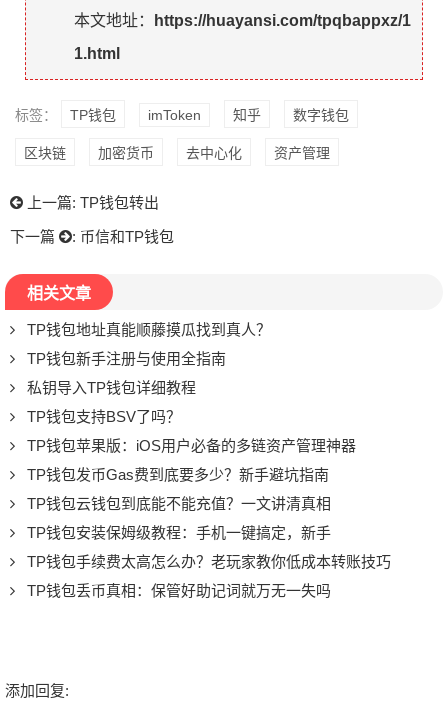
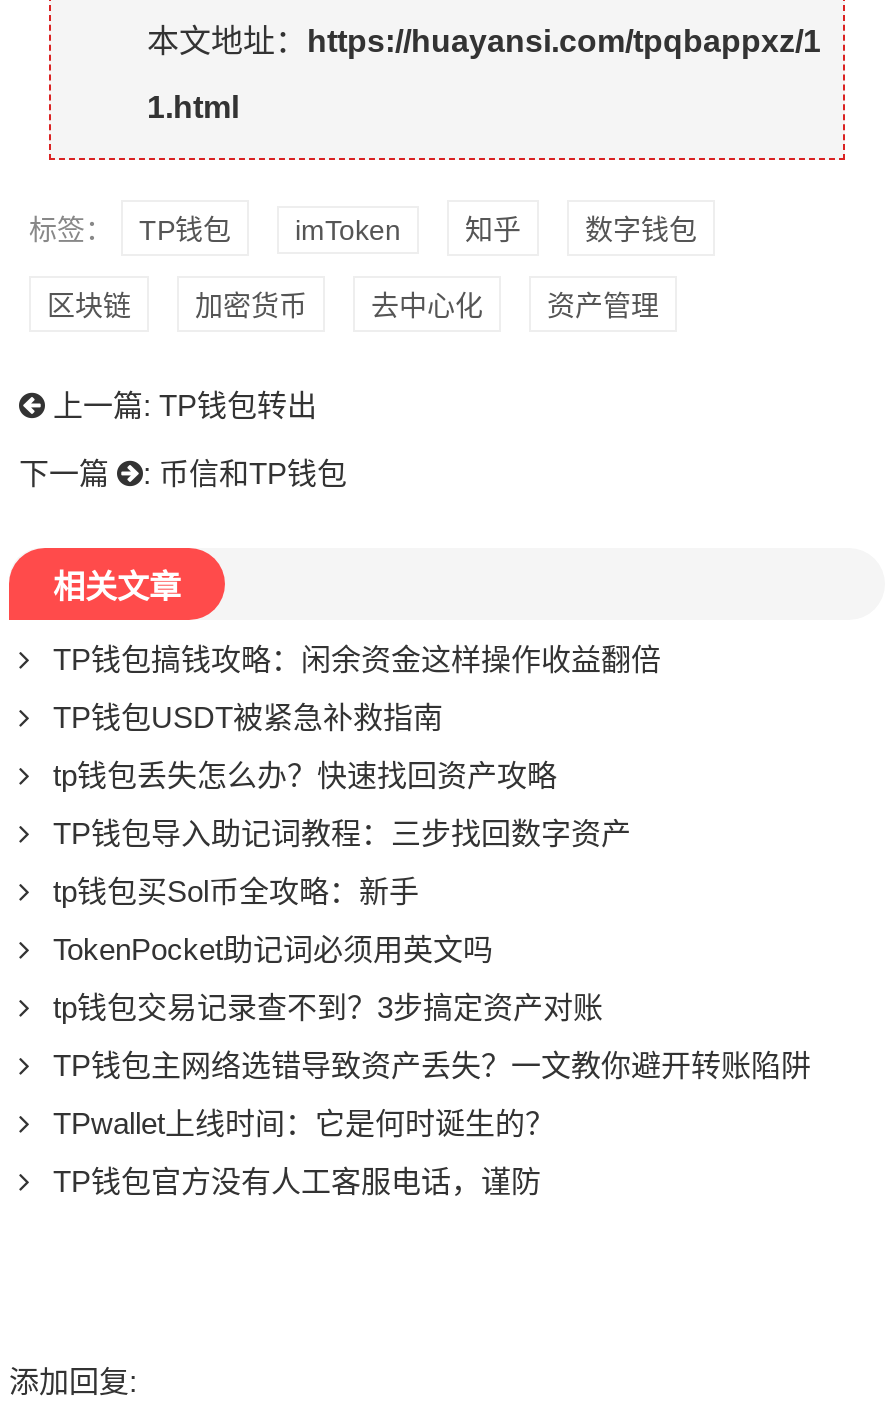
[27,321,271,338] TP钱包地址真能顺藤摸瓜找到真人？ -> [53,642,661,676] TP钱包搞钱攻略：闲余资金这样操作收益翻倍
[27,350,226,367] TP钱包新手注册与使用全指南 -> [53,700,443,734] TP钱包USDT被紧急补救指南
[27,379,196,396] 私钥导入TP钱包详细教程 -> [53,758,557,792] tp钱包丢失怎么办？快速找回资产攻略
[27,408,181,425] TP钱包支持BSV了吗？ -> [53,816,631,850] TP钱包导入助记词教程：三步找回数字资产
[27,437,356,454] TP钱包苹果版：iOS用户必备的多链资产管理神器 -> [53,874,419,908] tp钱包买Sol币全攻略：新手
[27,466,329,483] TP钱包发币Gas费到底要多少？新手避坑指南 -> [53,932,493,966] TokenPocket助记词必须用英文吗
[27,495,331,512] TP钱包云钱包到底能不能充值？一文讲清真相 -> [53,990,603,1024] tp钱包交易记录查不到？3步搞定资产对账
[27,524,331,541] TP钱包安装保姆级教程：手机一键搞定，新手 -> [53,1048,811,1082] TP钱包主网络选错导致资产丢失？一文教你避开转账陷阱
[27,553,391,570] TP钱包手续费太高怎么办？老玩家教你低成本转账技巧 -> [53,1106,555,1140] TPwallet上线时间：它是何时诞生的？
[27,582,331,599] TP钱包丢币真相：保管好助记词就万无一失吗 -> [53,1164,541,1198] TP钱包官方没有人工客服电话，谨防

